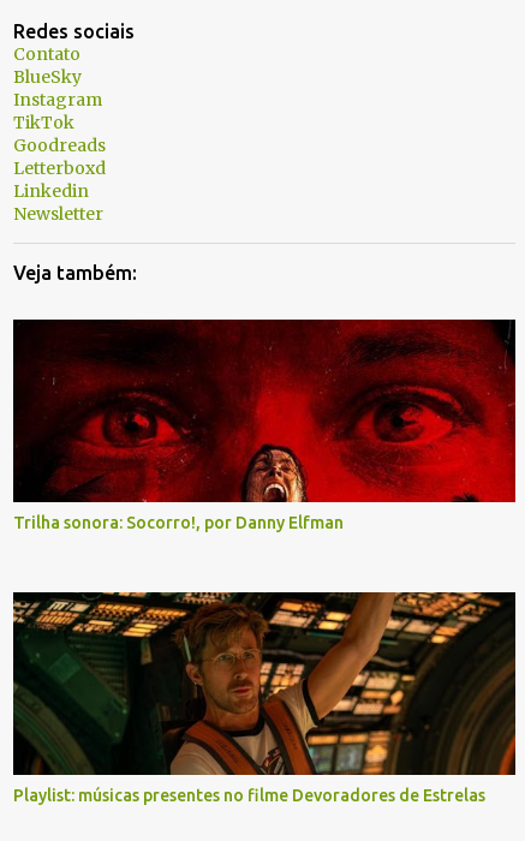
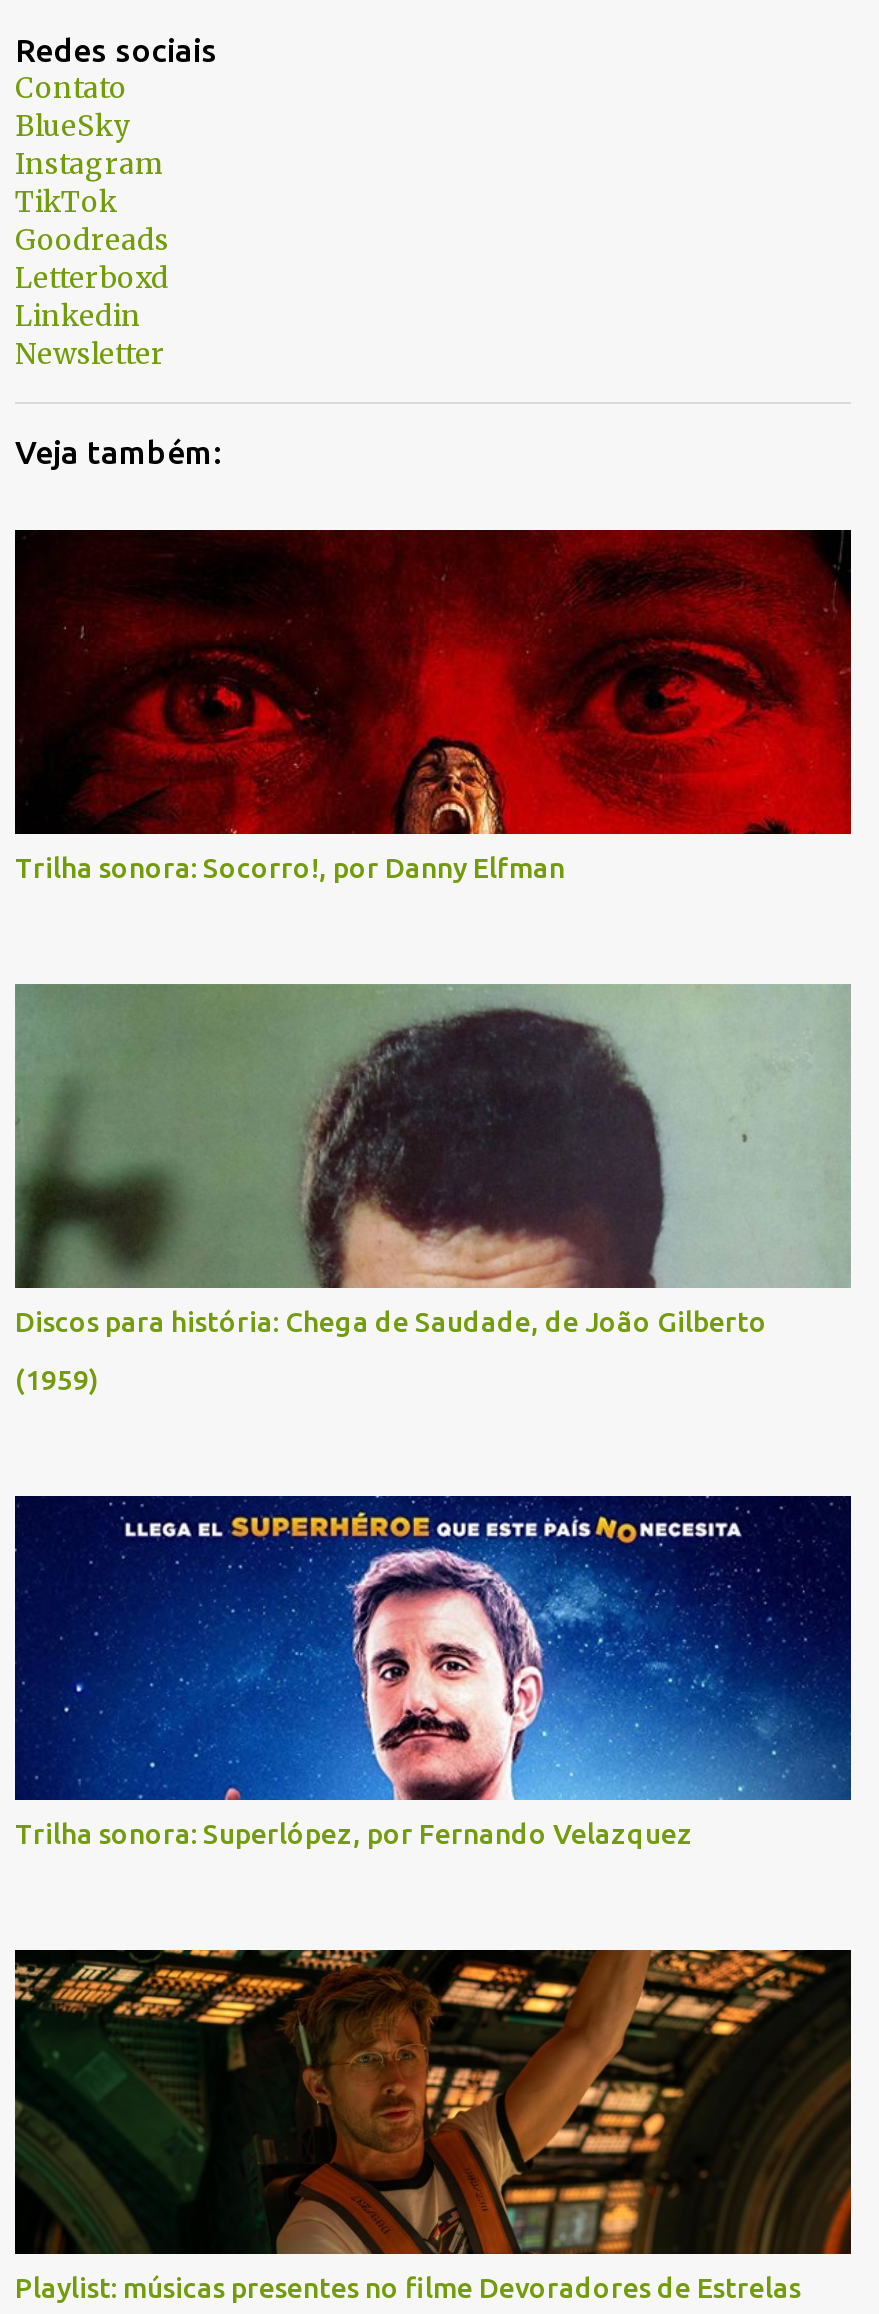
none -> [13,982,851,1396] [image] | Discos para história: Chega de Saudade, de João Gilberto | (1959)
none -> [15,1494,853,1850] [image] | Trilha sonora: Superlópez, por Fernando Velazquez

